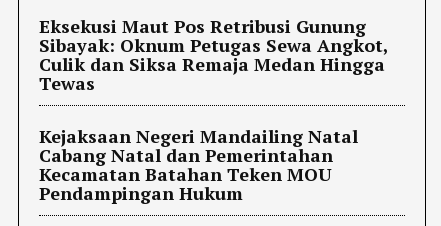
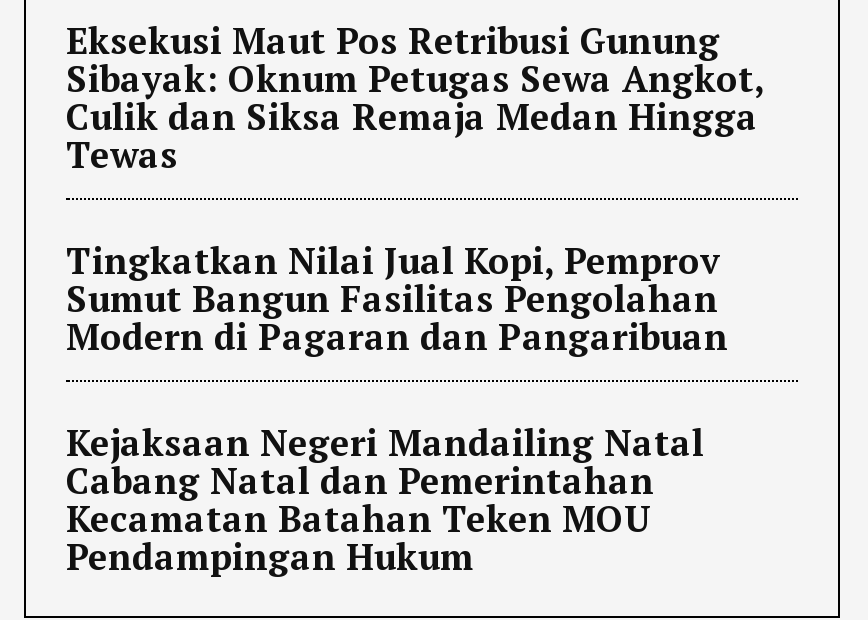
none -> [66,235,728,359] Tingkatkan Nilai Jual Kopi, Pemprov | Sumut Bangun Fasilitas Pengolahan | Modern di Pagaran dan Pangaribuan

